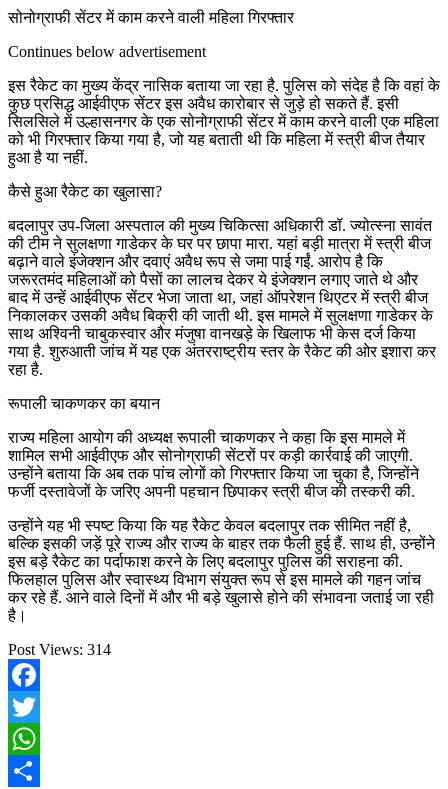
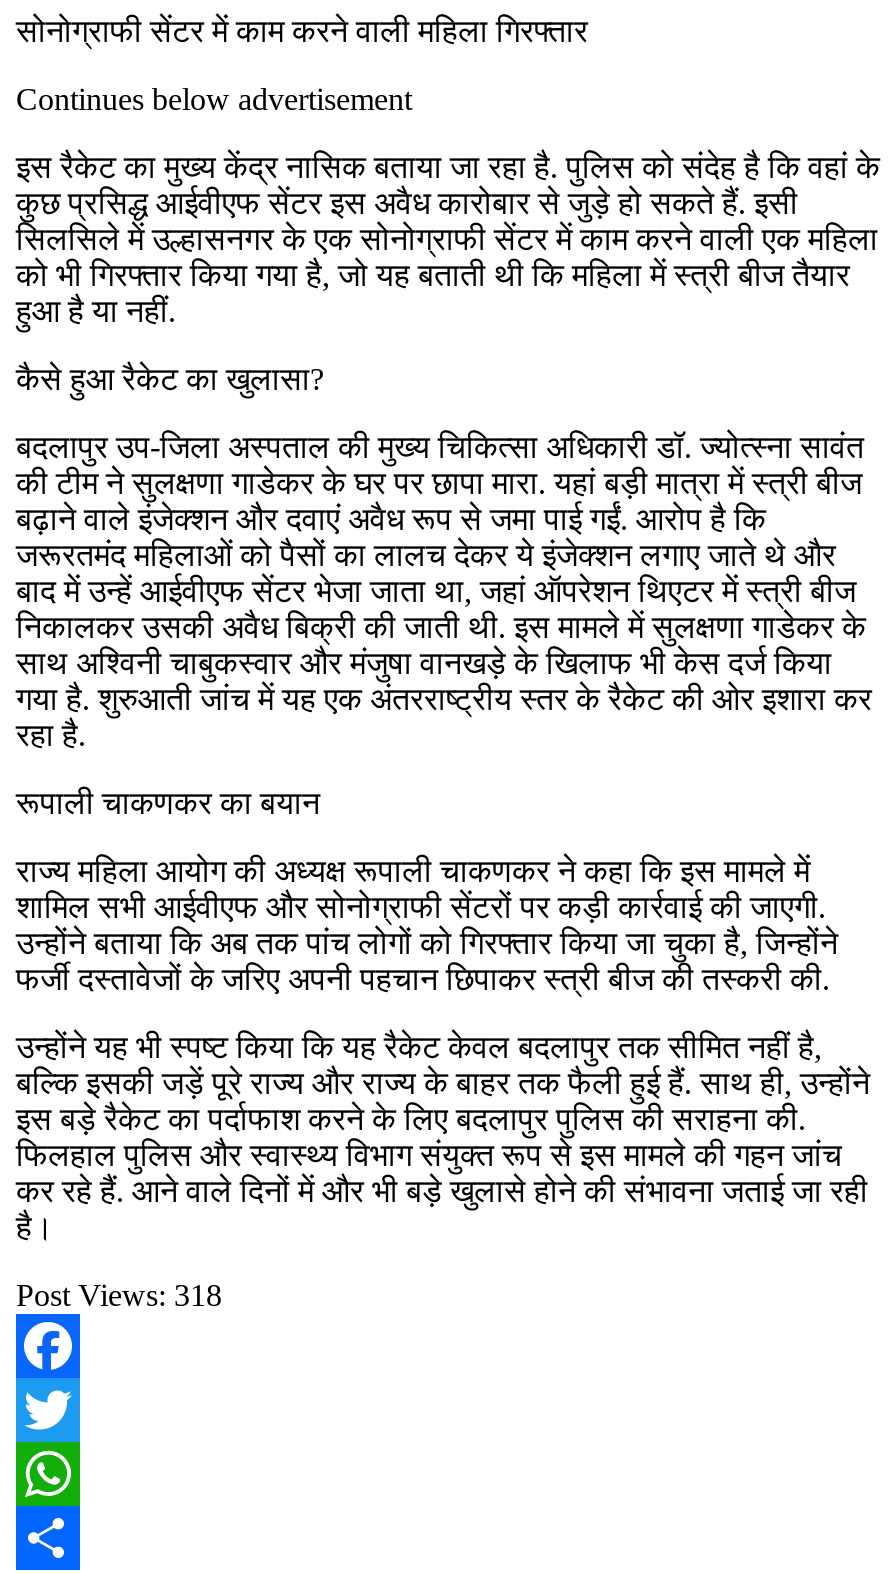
[8,640,111,657] Post Views: 314 -> [16,1277,222,1311] Post Views: 318

